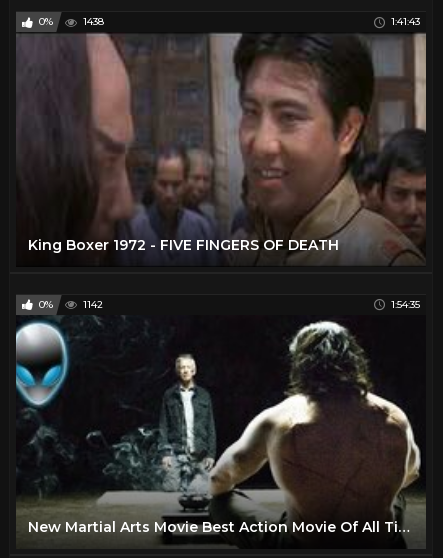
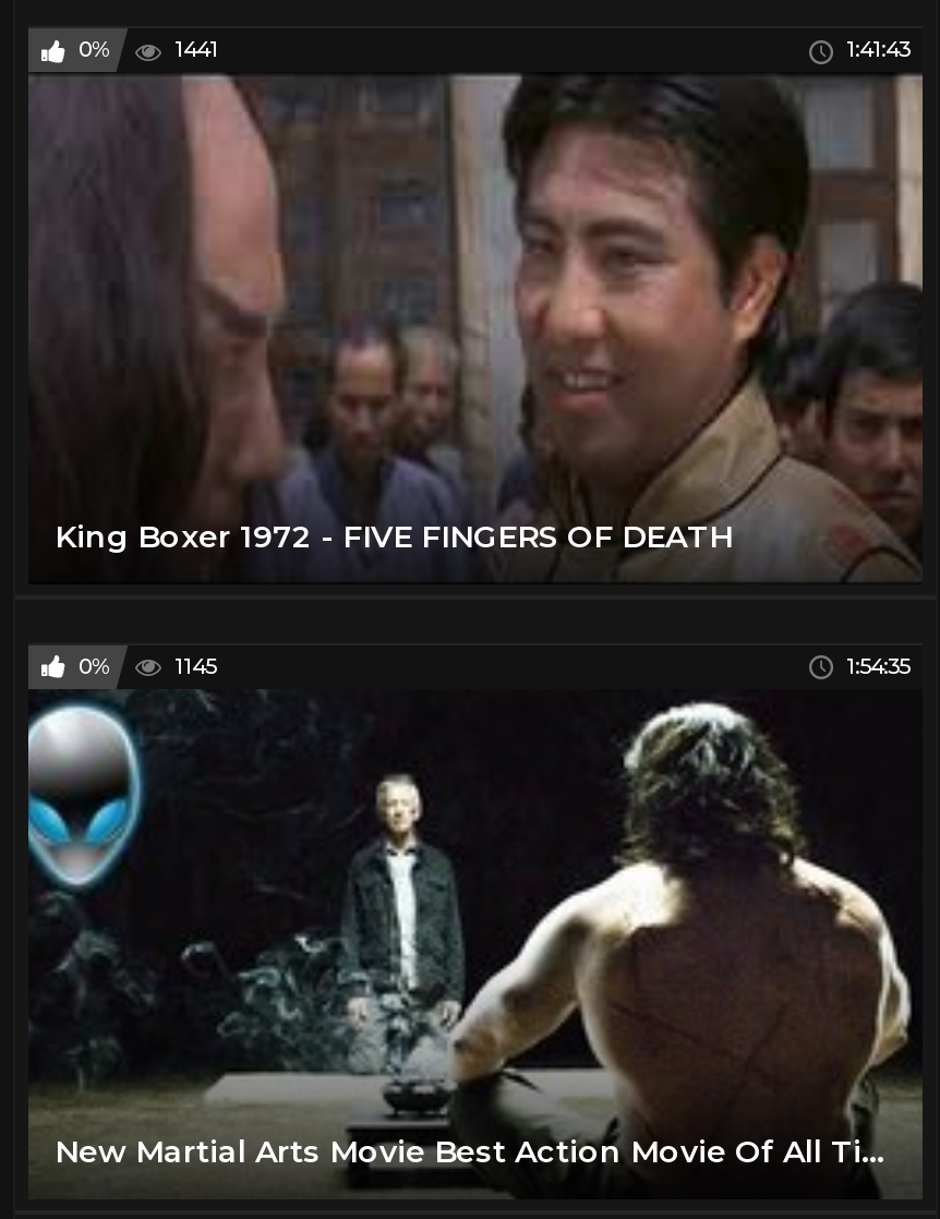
[83,15,104,28] 1438 -> [174,36,218,64] 1441
[83,298,103,311] 1142 -> [174,651,216,679] 1145

